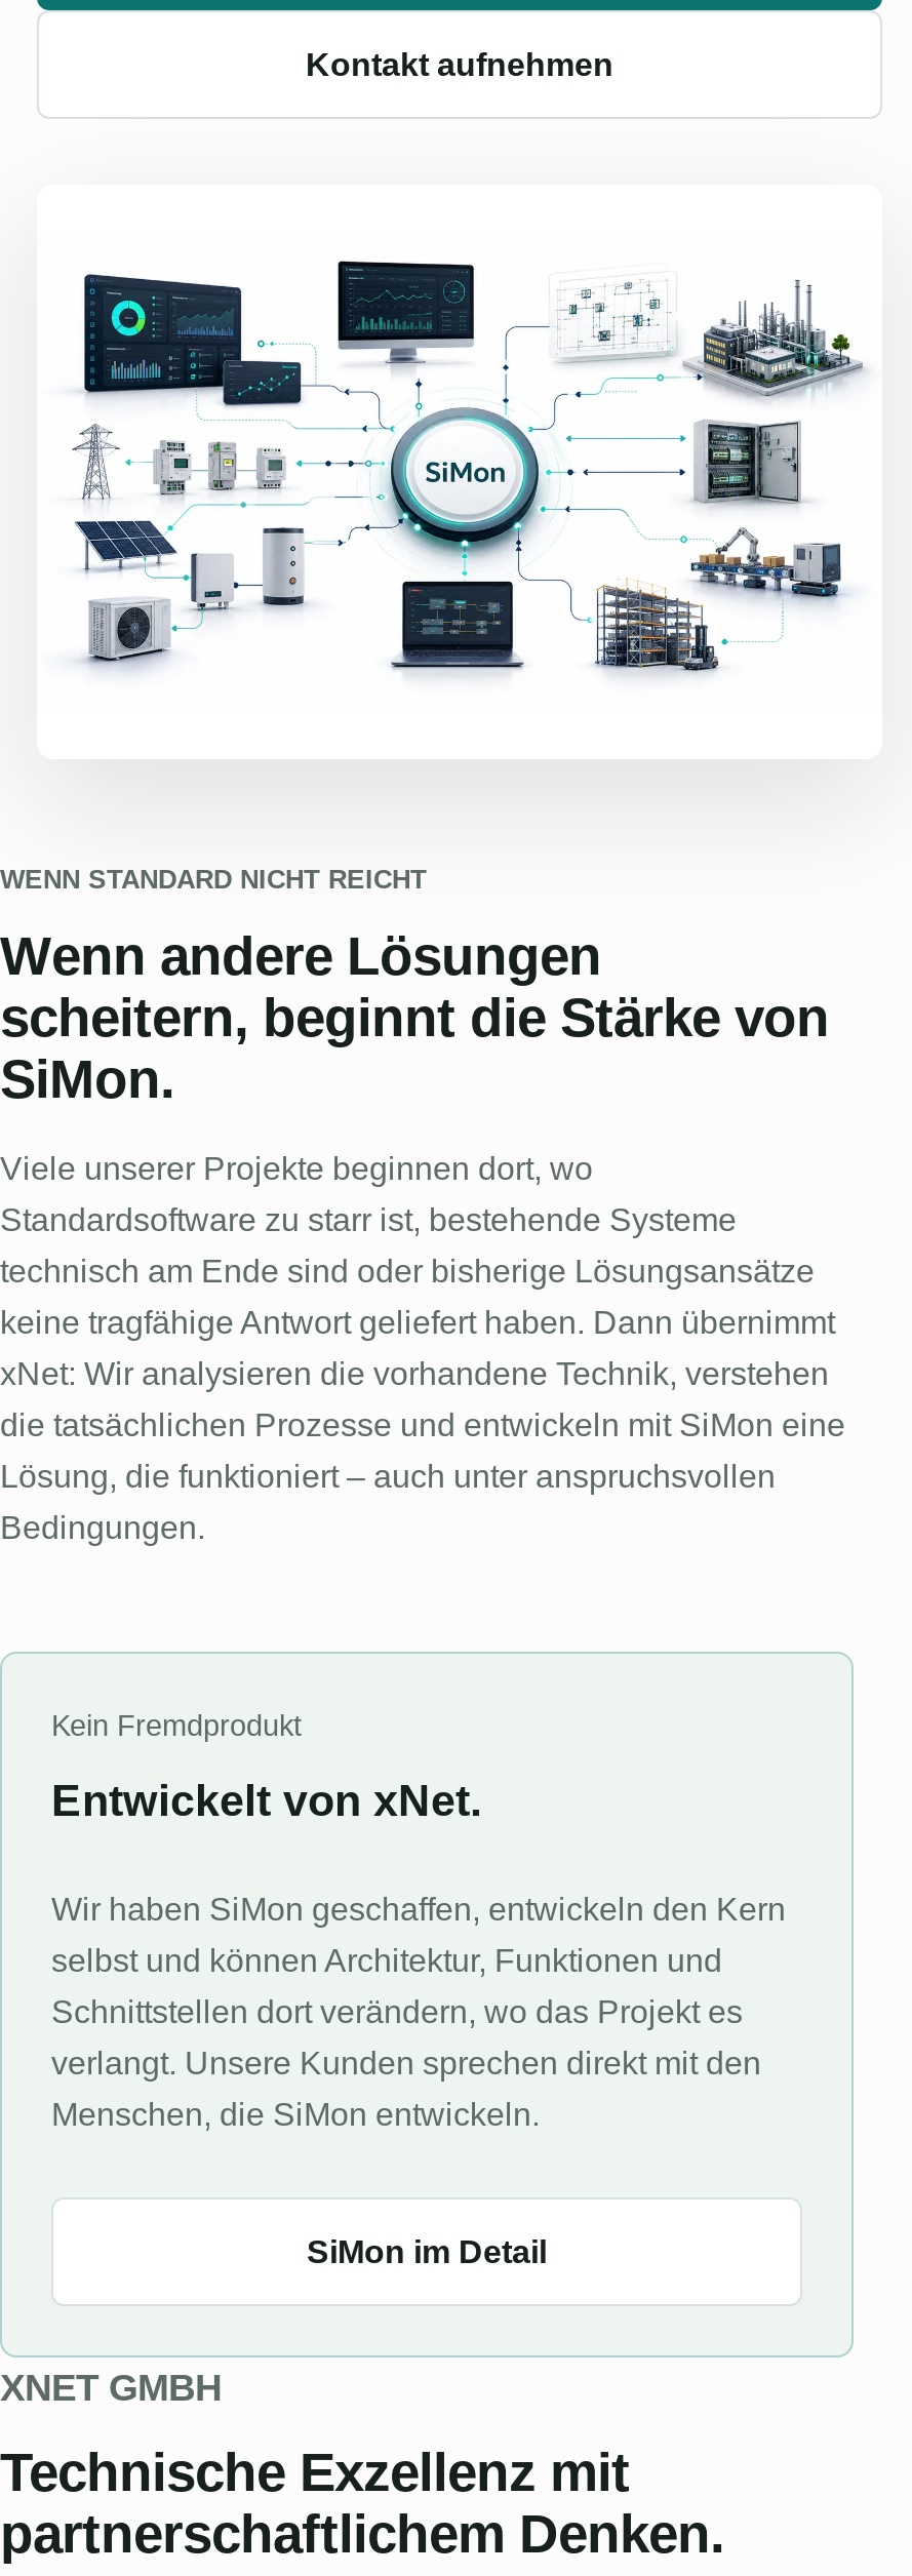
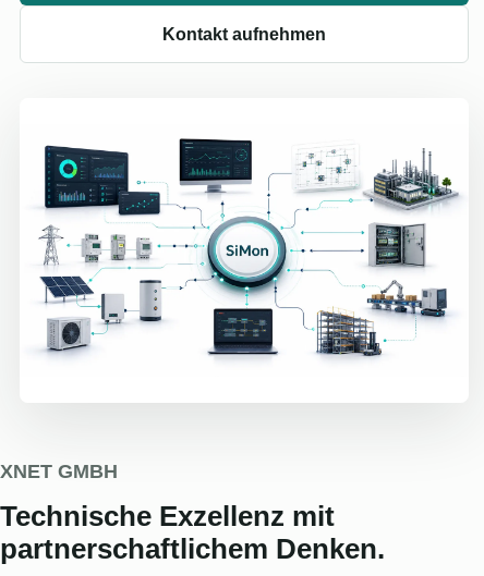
[0,864,845,1545] WENN STANDARD NICHT REICHT | Wenn andere Lösungen | scheitern, beginnt die Stärke von | SiMon. | Viele unserer Projekte beginnen dort, wo | Standardsoftware zu starr ist, bestehende Systeme | technisch am Ende sind oder bisherige Lösungsansätze | keine tragfähige Antwort geliefert haben. Dann übernimmt | xNet: Wir analysieren die vorhandene Technik, verstehen | die tatsächlichen Prozesse und entwickeln mit SiMon eine | Lösung, die funktioniert – auch unter anspruchsvollen | Bedingungen. -> none
[51,1709,786,2132] Kein Fremdprodukt | Entwickelt von xNet. | Wir haben SiMon geschaffen, entwickeln den Kern | selbst und können Architektur, Funktionen und | Schnittstellen dort verändern, wo das Projekt es | verlangt. Unsere Kunden sprechen direkt mit den | Menschen, die SiMon entwickeln. -> none
[307,2234,547,2269] SiMon im Detail -> none

